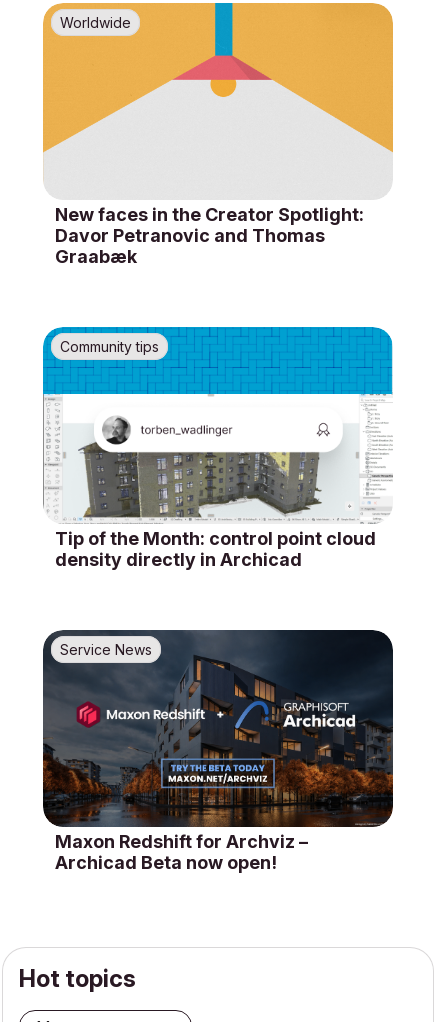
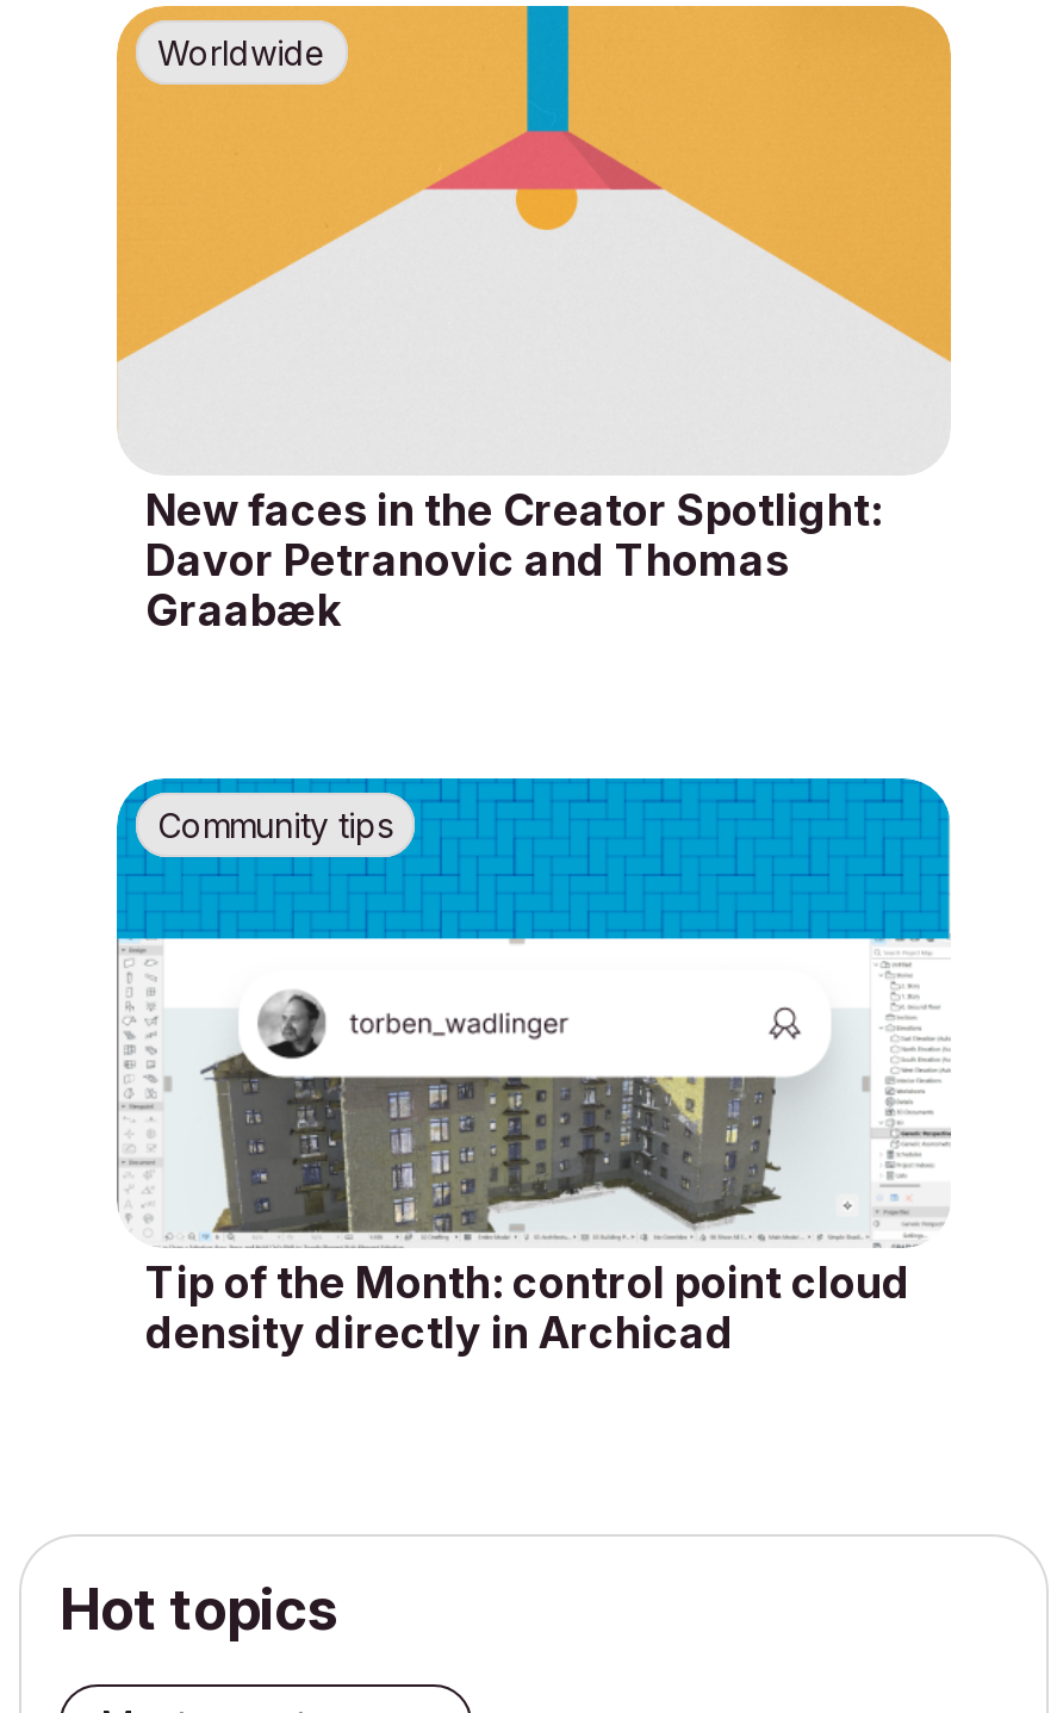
[42,629,394,828] [image] | Service News -> none
[55,831,308,873] Maxon Redshift for Archviz – | Archicad Beta now open! -> none

